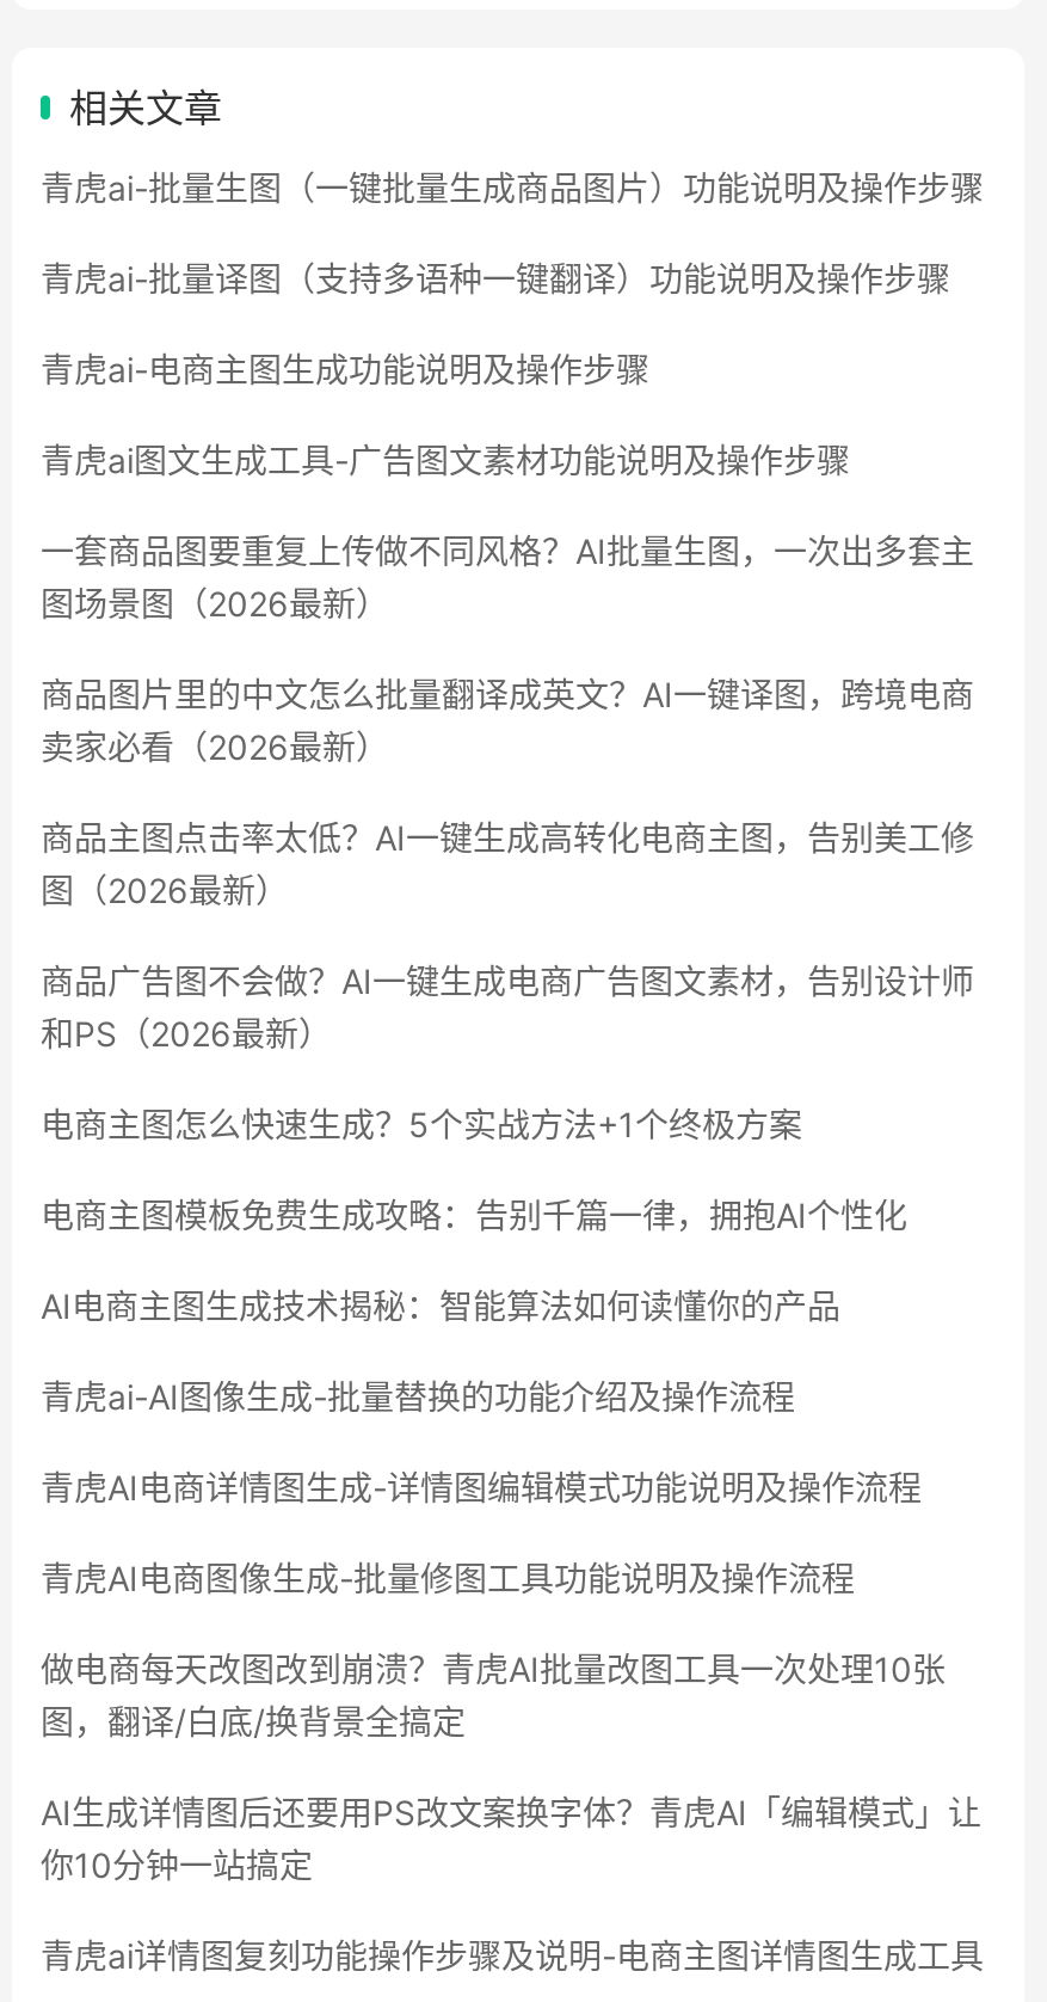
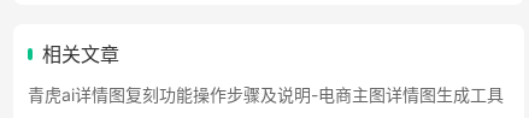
[41,167,984,1885] 青虎ai-批量生图（一键批量生成商品图片）功能说明及操作步骤 | 青虎ai-批量译图（支持多语种一键翻译）功能说明及操作步骤 | 青虎ai-电商主图生成功能说明及操作步骤 | 青虎ai图文生成工具-广告图文素材功能说明及操作步骤 | 一套商品图要重复上传做不同风格？AI批量生图，一次出多套主 | 图场景图（2026最新） | 商品图片里的中文怎么批量翻译成英文？AI一键译图，跨境电商 | 卖家必看（2026最新） | 商品主图点击率太低？AI一键生成高转化电商主图，告别美工修 | 图（2026最新） | 商品广告图不会做？AI一键生成电商广告图文素材，告别设计师 | 和PS（2026最新） | 电商主图怎么快速生成？5个实战方法+1个终极方案 | 电商主图模板免费生成攻略：告别千篇一律，拥抱AI个性化 | AI电商主图生成技术揭秘：智能算法如何读懂你的产品 | 青虎ai-AI图像生成-批量替换的功能介绍及操作流程 | 青虎AI电商详情图生成-详情图编辑模式功能说明及操作流程 | 青虎AI电商图像生成-批量修图工具功能说明及操作流程 | 做电商每天改图改到崩溃？青虎AI批量改图工具一次处理10张 | 图，翻译/白底/换背景全搞定 | AI生成详情图后还要用PS改文案换字体？青虎AI「编辑模式」让 | 你10分钟一站搞定 -> none

